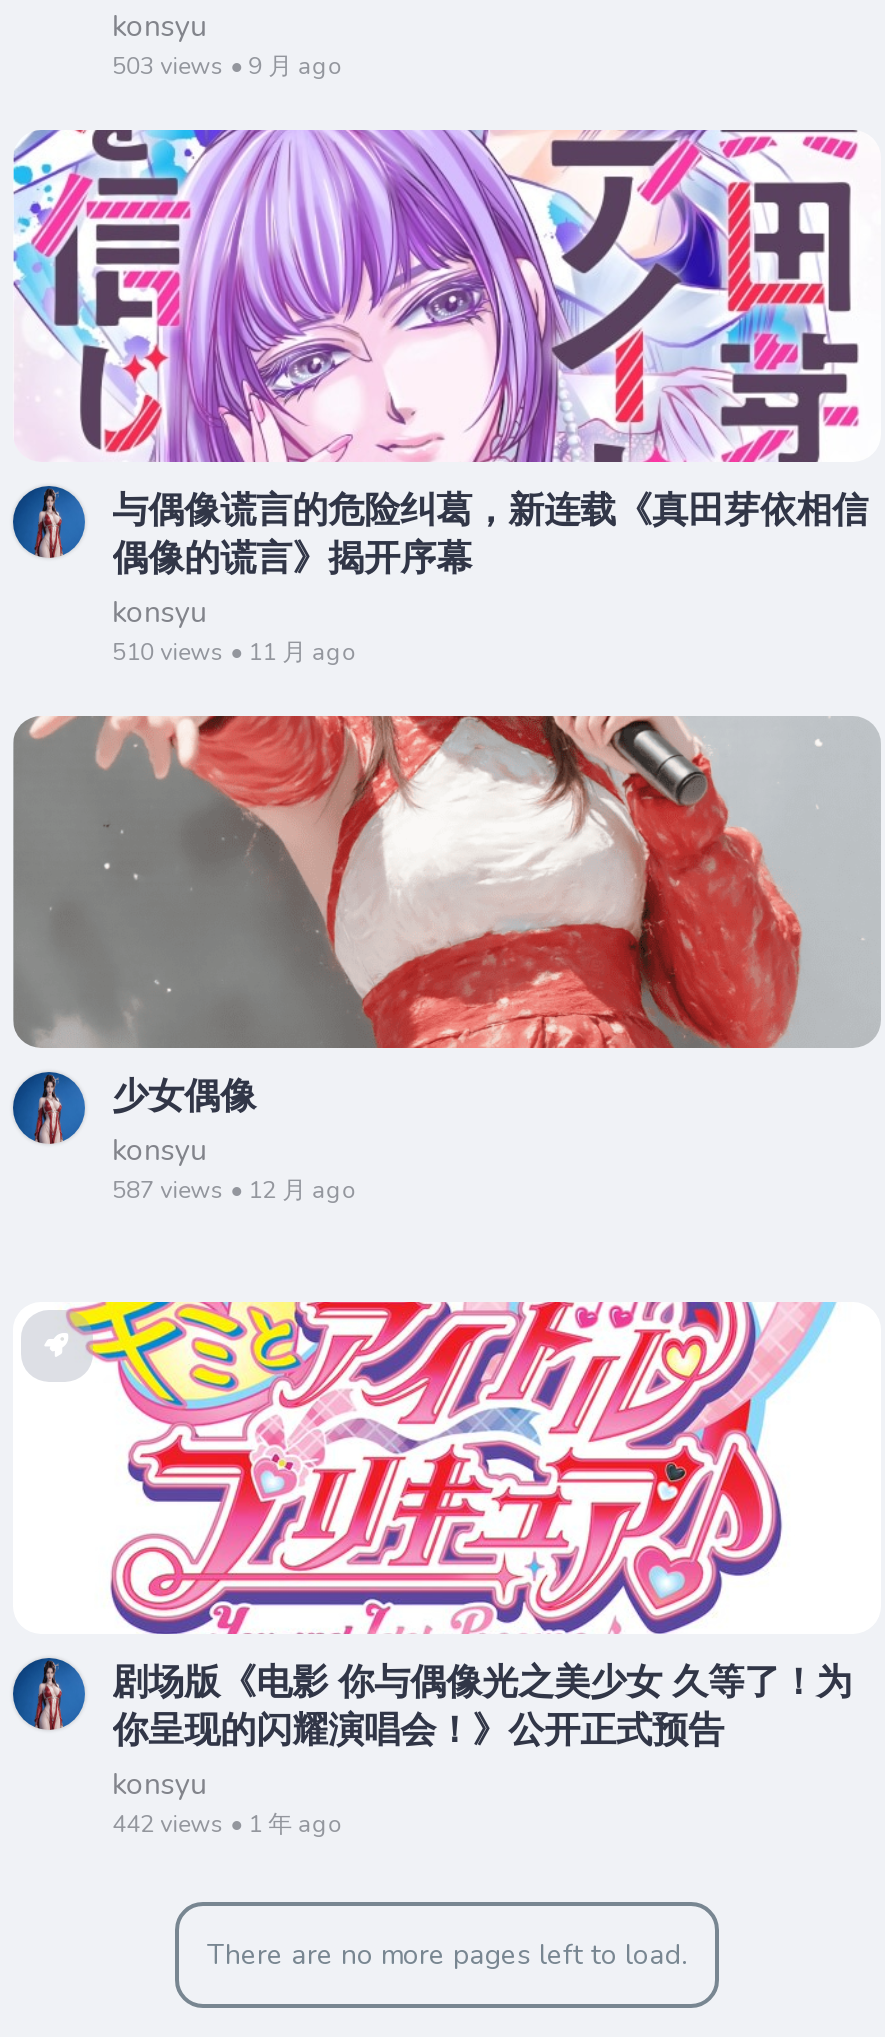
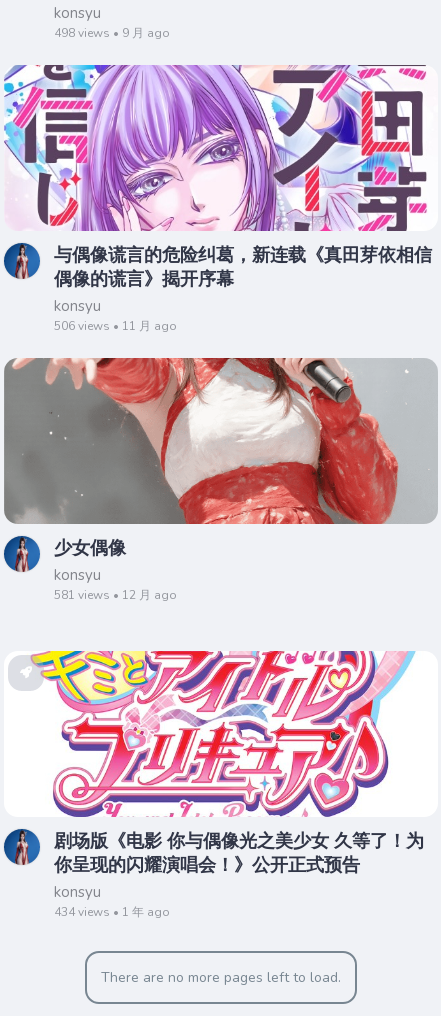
[112,50,344,82] 503 views • 9 月 ago -> [54,25,170,41] 498 views • 9 月 ago
[112,636,358,668] 510 views • 11 月 ago -> [54,318,177,334] 506 views • 11 月 ago
[112,1174,358,1206] 587 views • 12 月 ago -> [54,587,177,603] 581 views • 12 月 ago
[112,1808,344,1840] 442 views • 1 年 ago -> [54,904,170,920] 434 views • 1 年 ago

